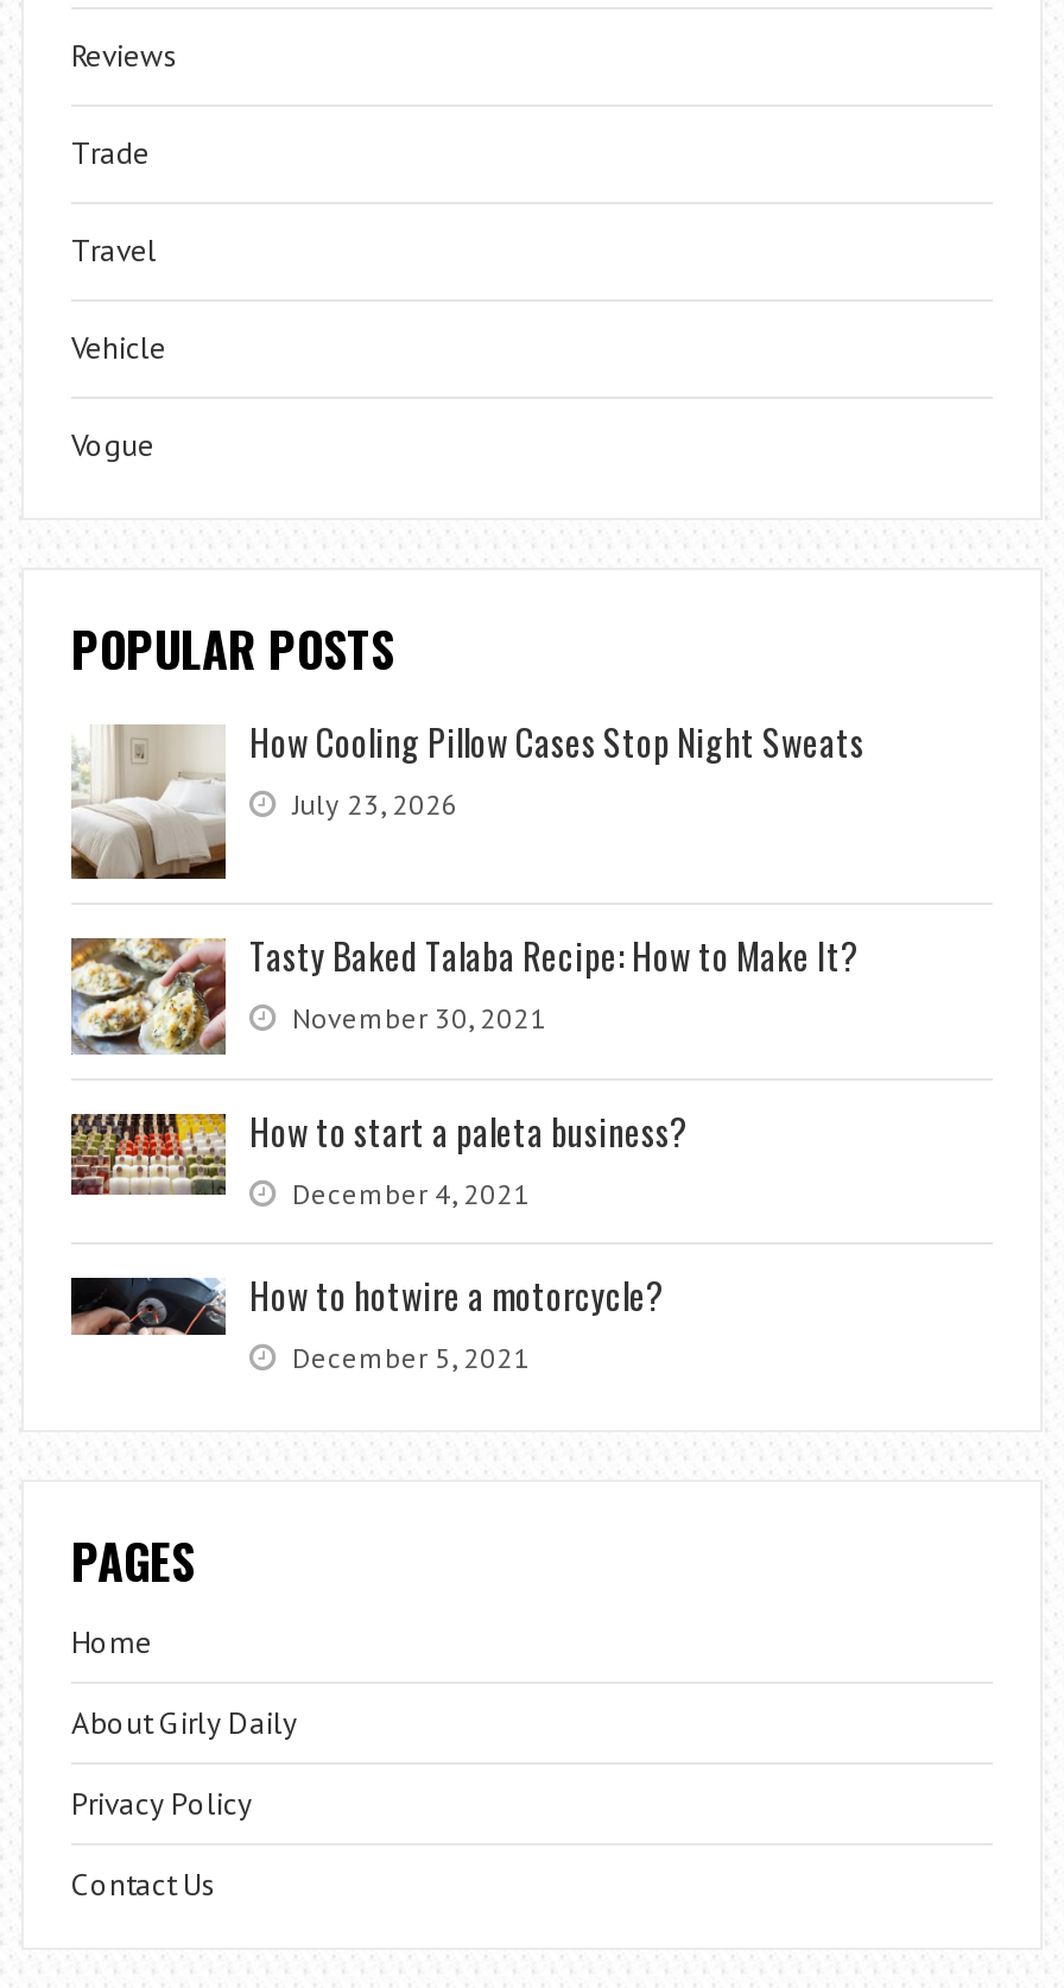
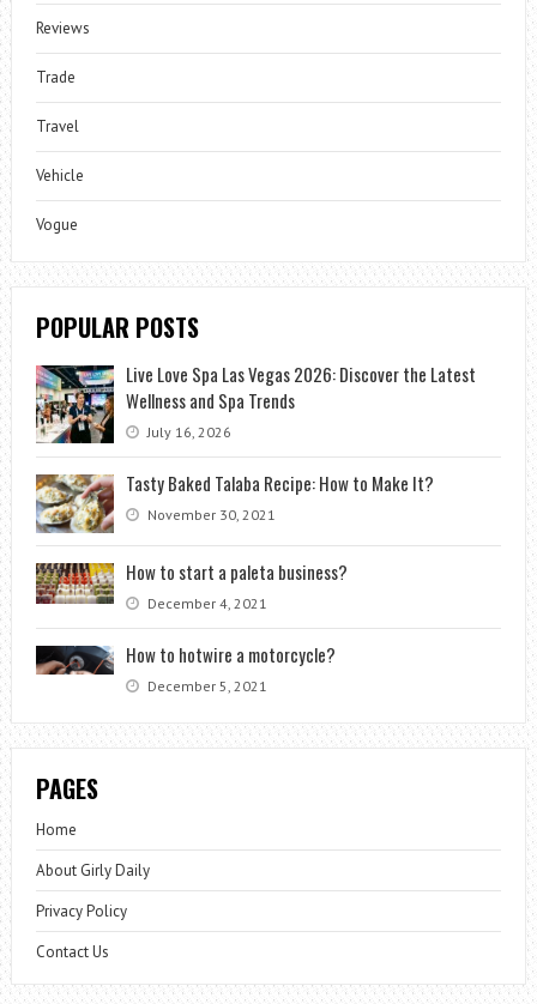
[69,714,864,881] [image] | How Cooling Pillow Cases Stop Night Sweats | July 23, 2026 -> [35,360,476,444] [image] | Live Love Spa Las Vegas 2026: Discover the Latest | Wellness and Spa Trends | July 16, 2026

